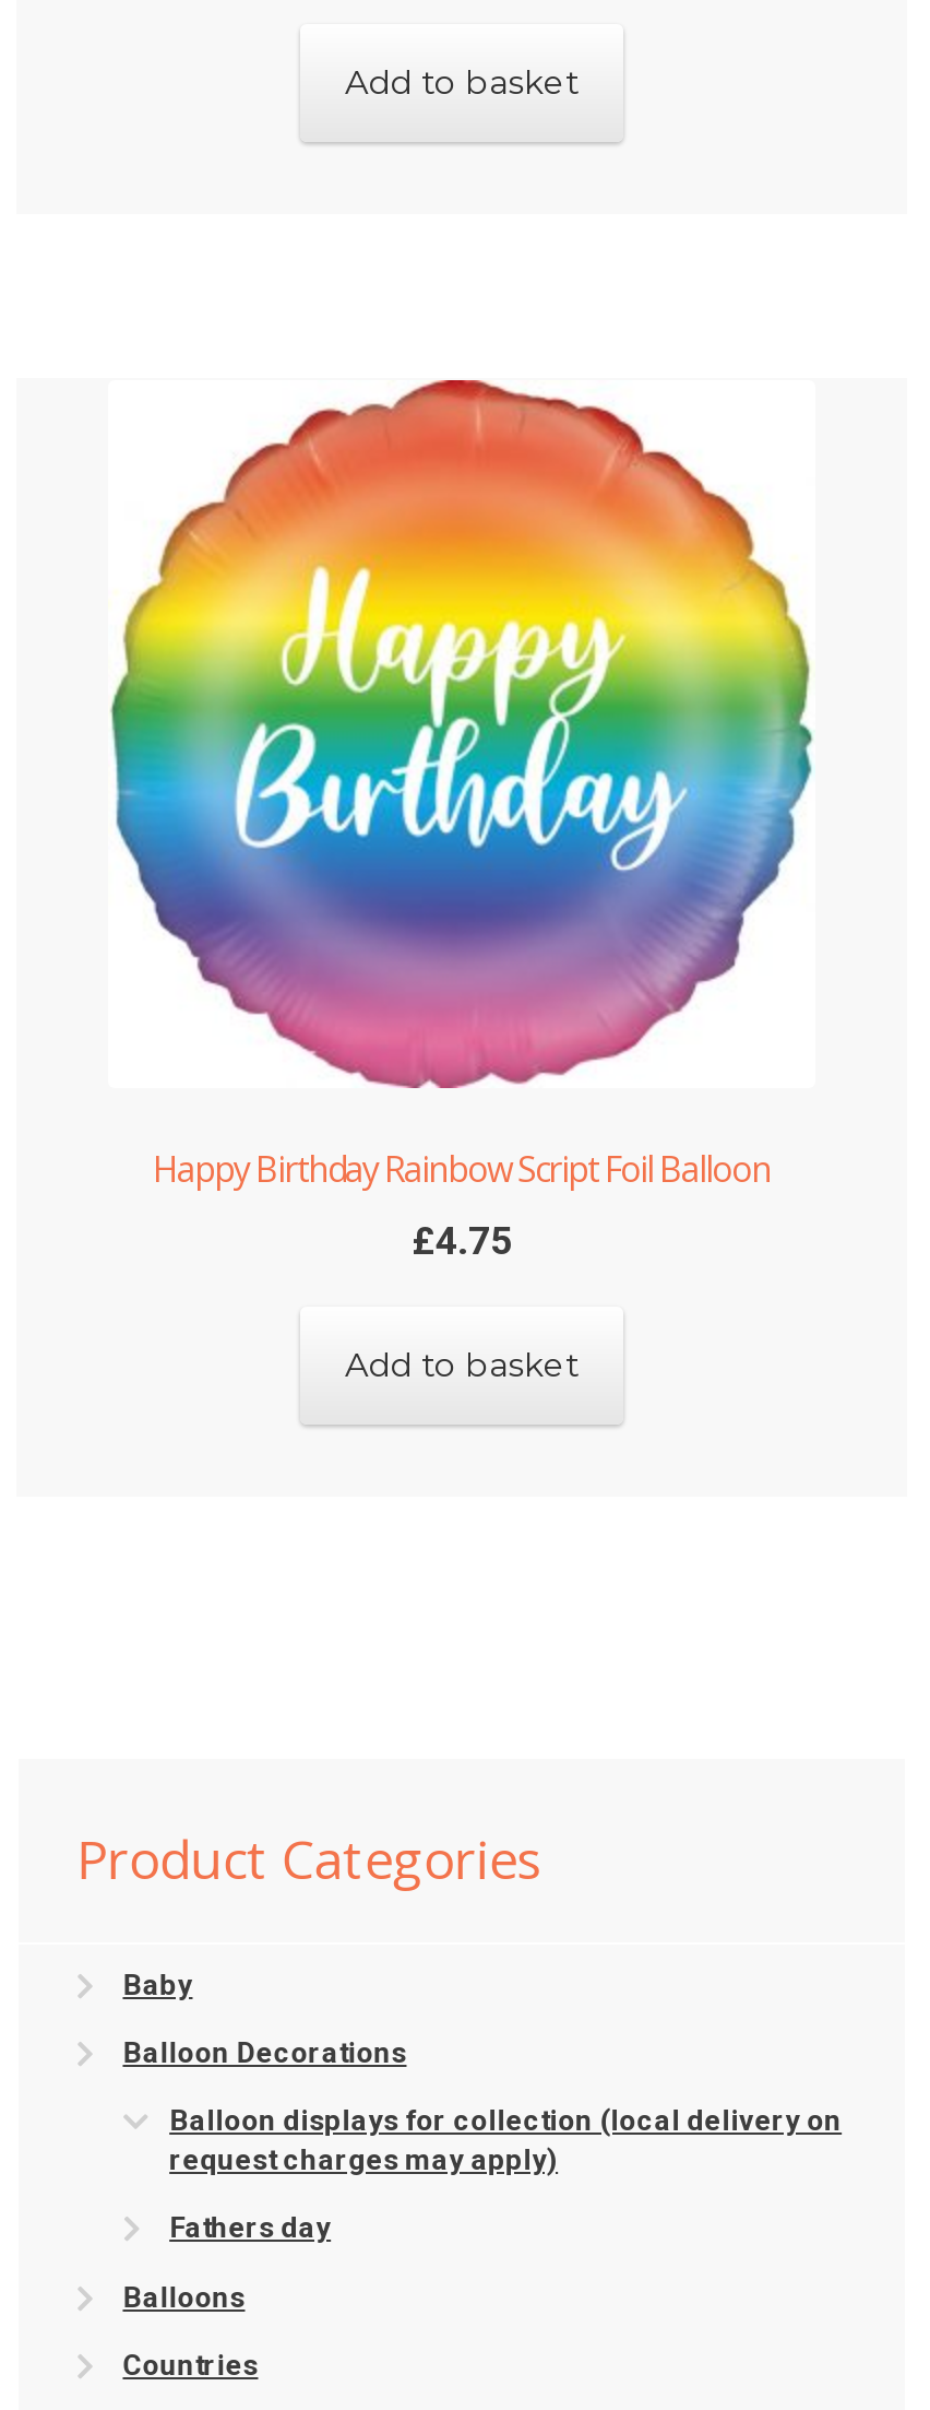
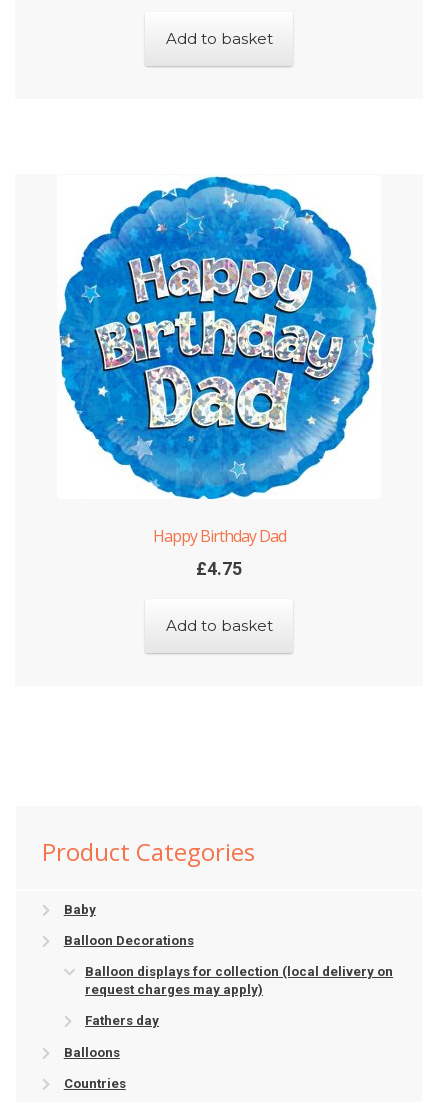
[110,378,813,1193] [image] | Happy Birthday Rainbow Script Foil Balloon -> [58,175,379,547] [image] | Happy Birthday Dad

